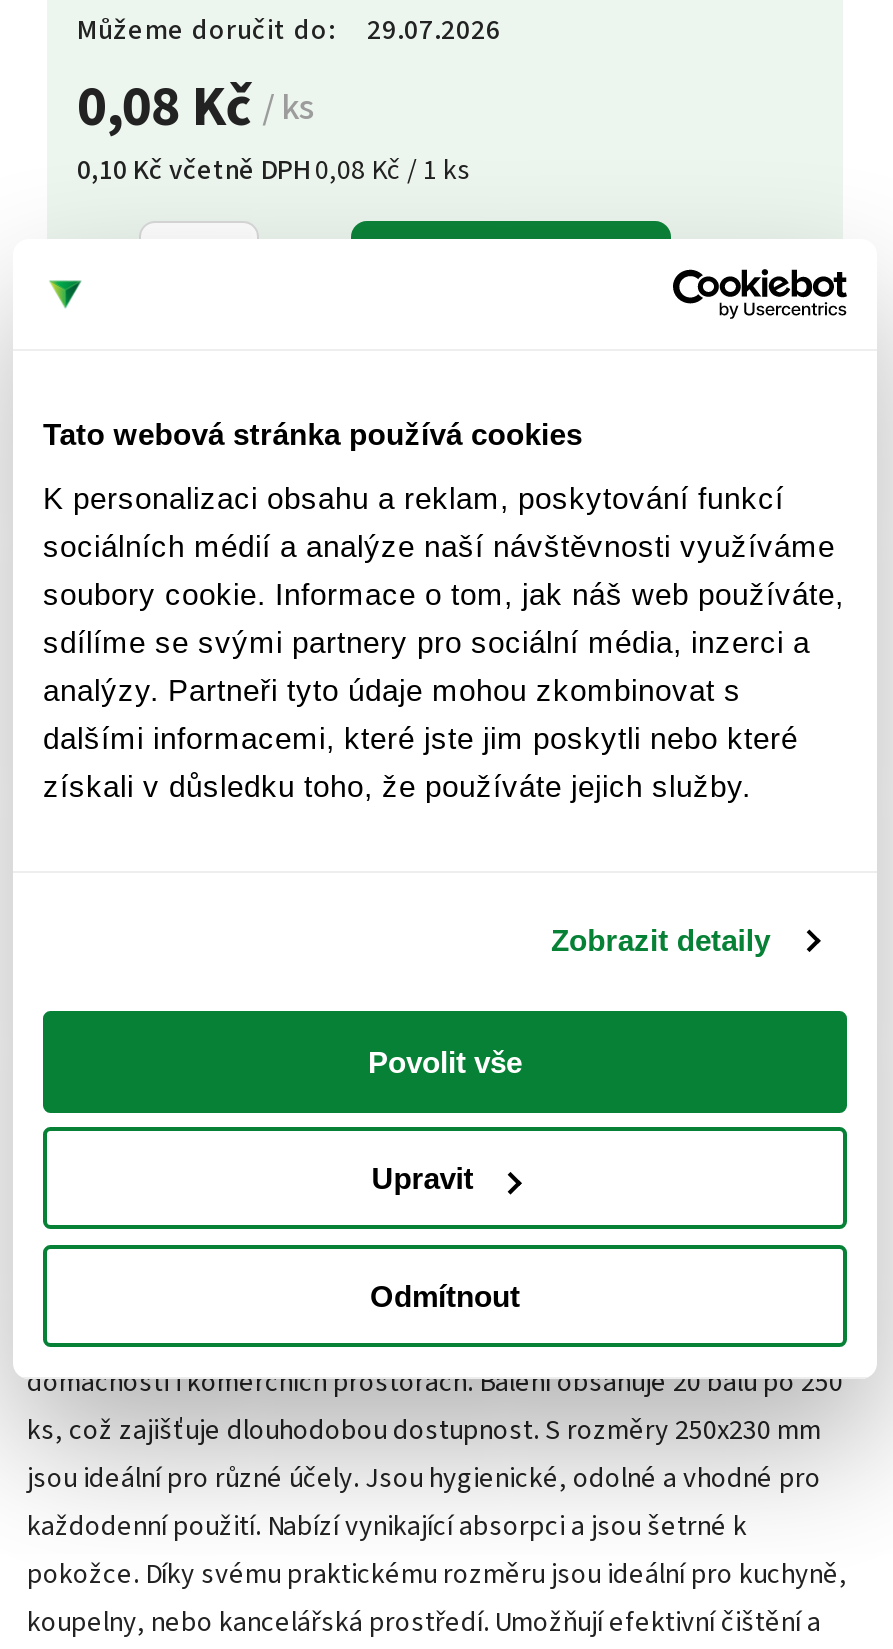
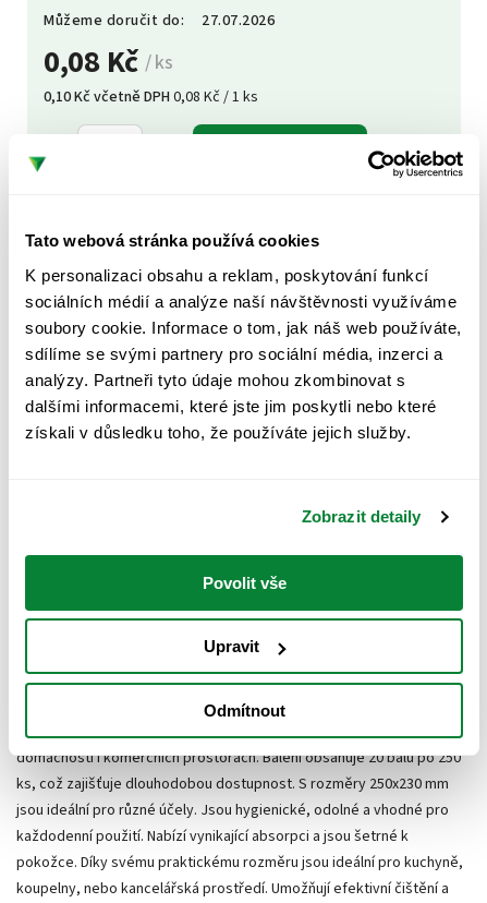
[77,11,501,51] Můžeme doručit do: 29.07.2026 -> [44,10,275,32] Můžeme doručit do: 27.07.2026

